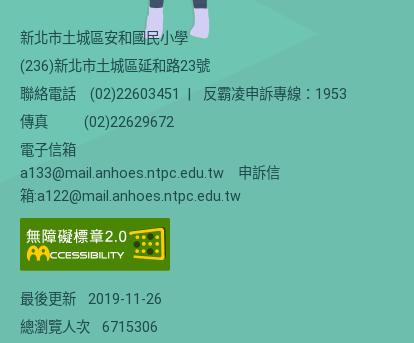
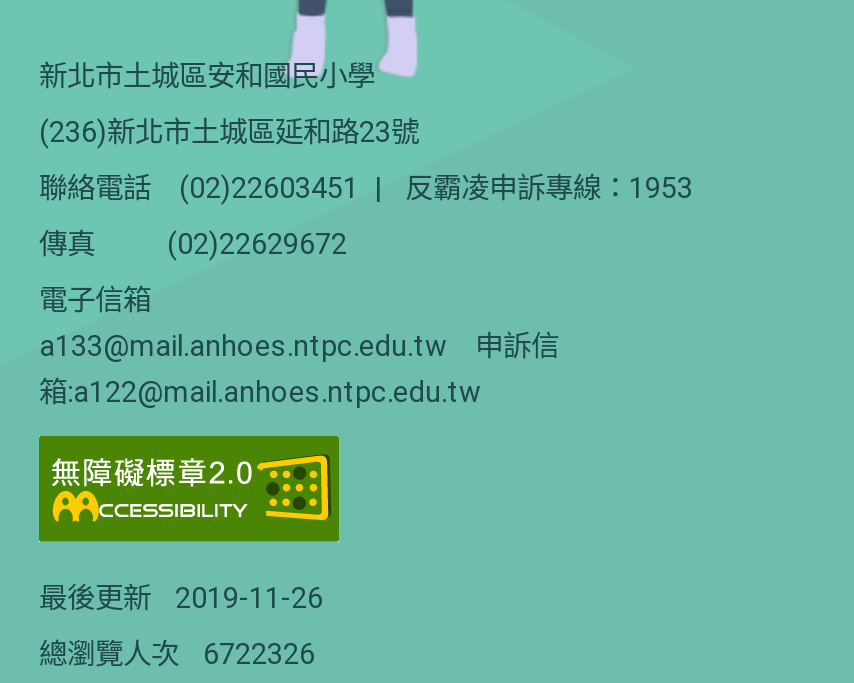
[20,319,158,336] 總瀏覽人次 6715306 -> [39,638,315,672] 總瀏覽人次 6722326

